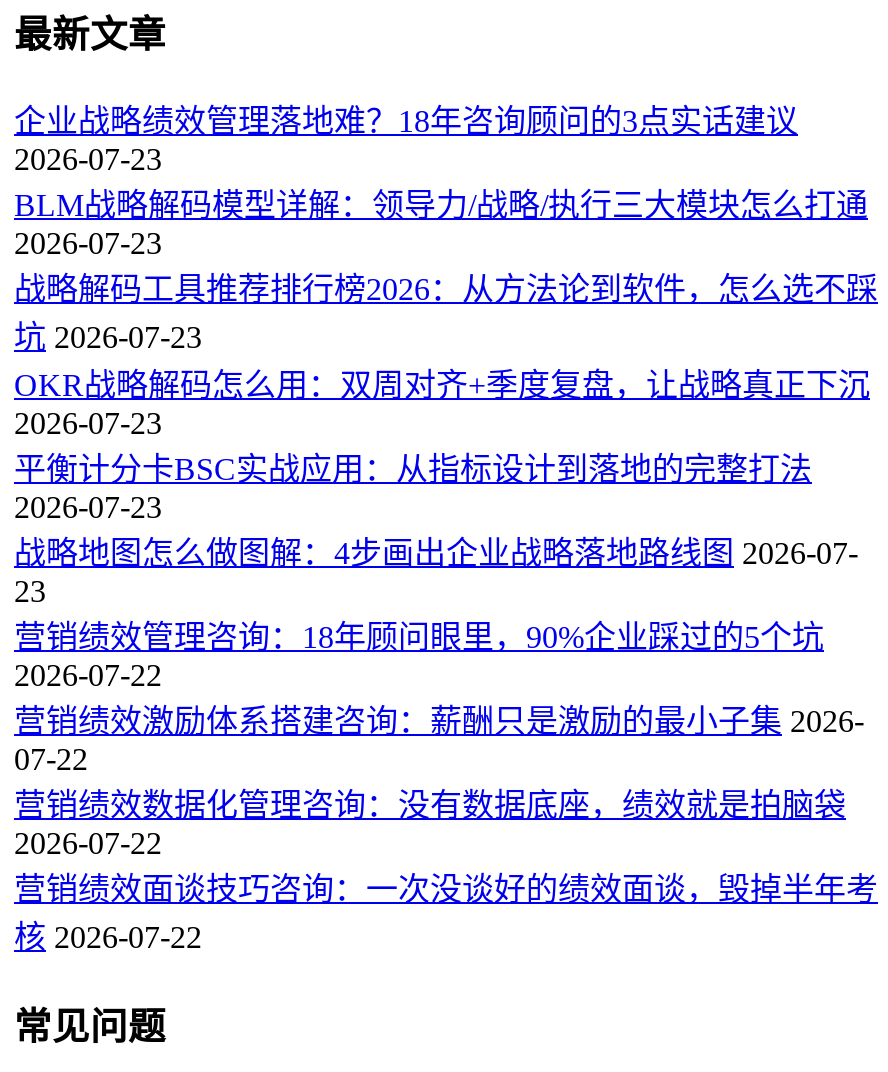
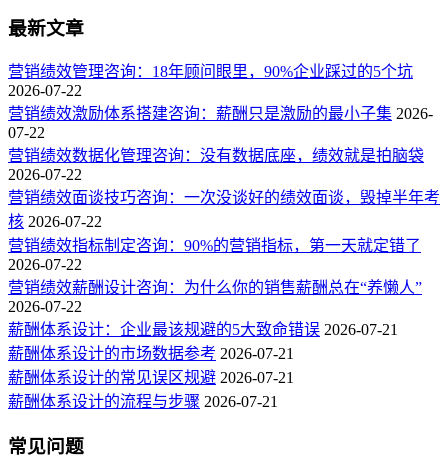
[14,104,878,608] 企业战略绩效管理落地难？18年咨询顾问的3点实话建议 | 2026-07-23 | BLM战略解码模型详解：领导力/战略/执行三大模块怎么打通 | 2026-07-23 | 战略解码工具推荐排行榜2026：从方法论到软件，怎么选不踩 | 坑 2026-07-23 | OKR战略解码怎么用：双周对齐+季度复盘，让战略真正下沉 | 2026-07-23 | 平衡计分卡BSC实战应用：从指标设计到落地的完整打法 | 2026-07-23 | 战略地图怎么做图解：4步画出企业战略落地路线图 2026-07- | 23 -> none
moved [14,620,878,954] -> [8,63,440,230]: 营销绩效管理咨询：18年顾问眼里，90%企业踩过的5个坑 | 2026-07-22 | 营销绩效激励体系搭建咨询：薪酬只是激励的最小子集 2026- | 07-22 | 营销绩效数据化管理咨询：没有数据底座，绩效就是拍脑袋 | 2026-07-22 | 营销绩效面谈技巧咨询：一次没谈好的绩效面谈，毁掉半年考 | 核 2026-07-22
none -> [8,237,422,410] 营销绩效指标制定咨询：90%的营销指标，第一天就定错了 | 2026-07-22 | 营销绩效薪酬设计咨询：为什么你的销售薪酬总在“养懒人” | 2026-07-22 | 薪酬体系设计：企业最该规避的5大致命错误 2026-07-21 | 薪酬体系设计的市场数据参考 2026-07-21 | 薪酬体系设计的常见误区规避 2026-07-21 | 薪酬体系设计的流程与步骤 2026-07-21

